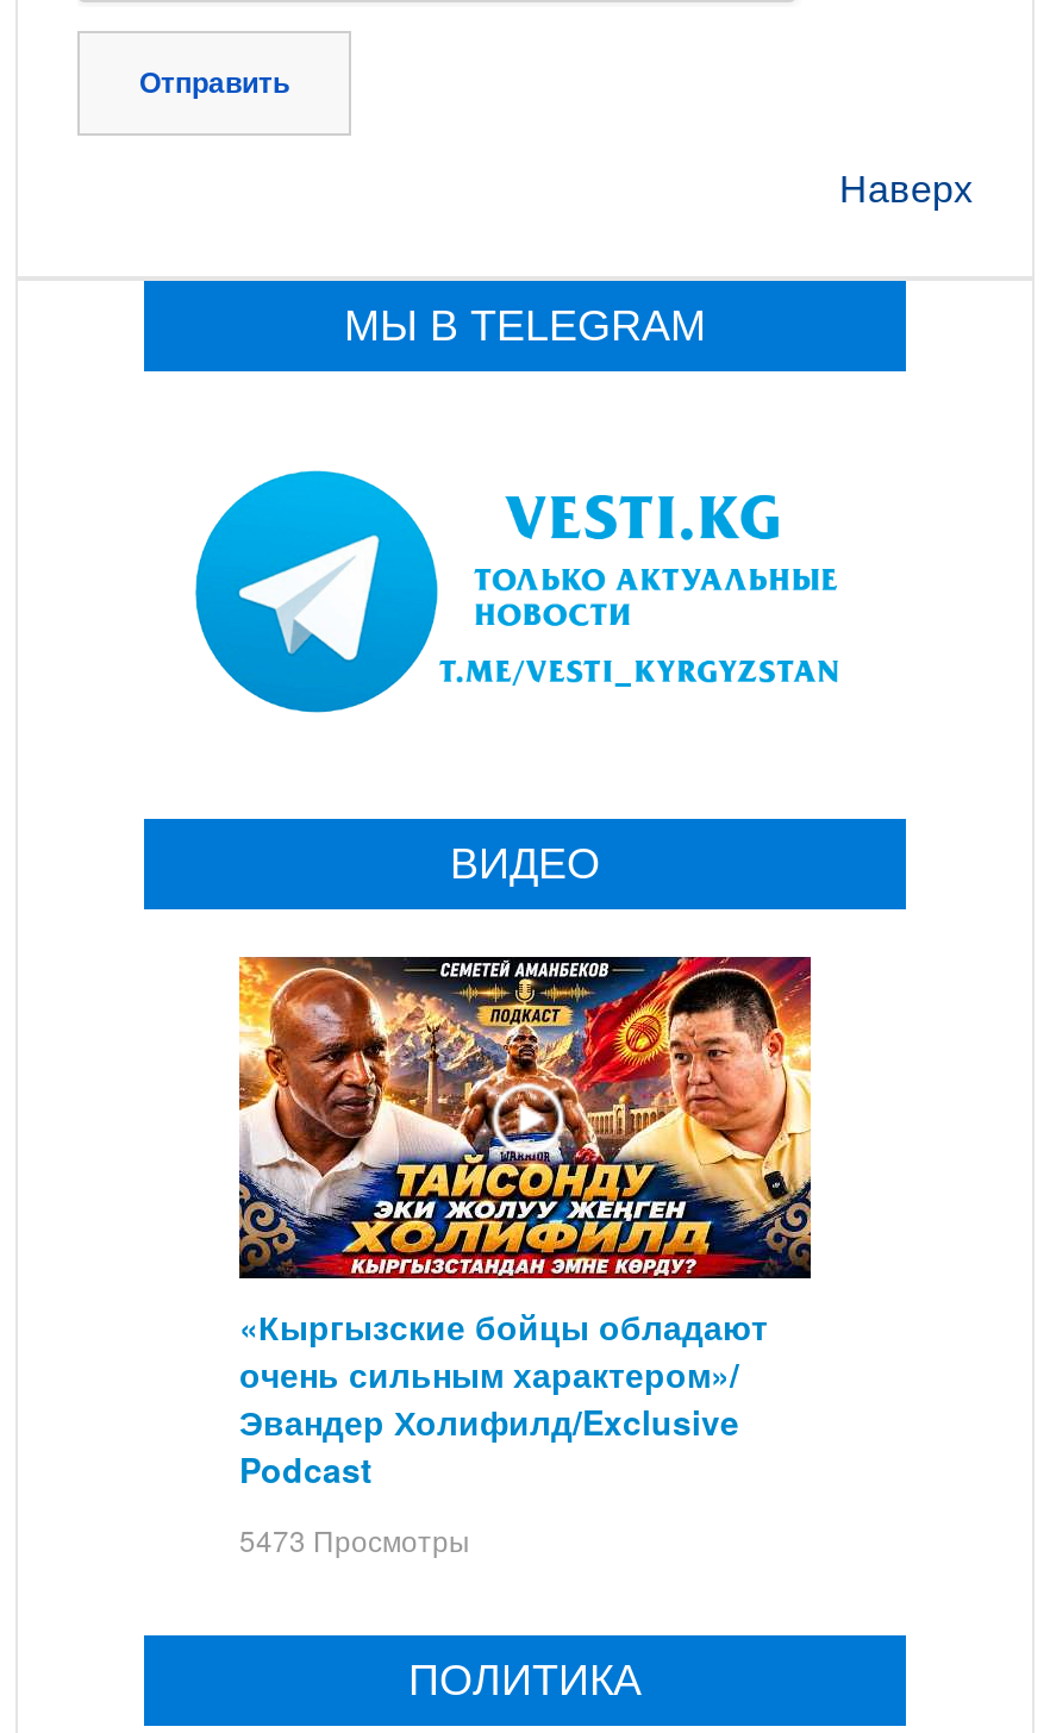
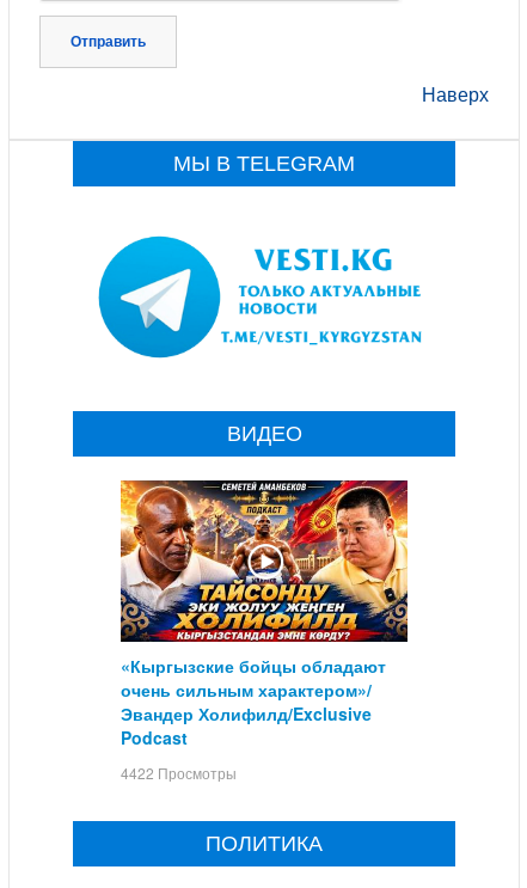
[239,1518,470,1559] 5473 Просмотры -> [121,762,237,783] 4422 Просмотры

